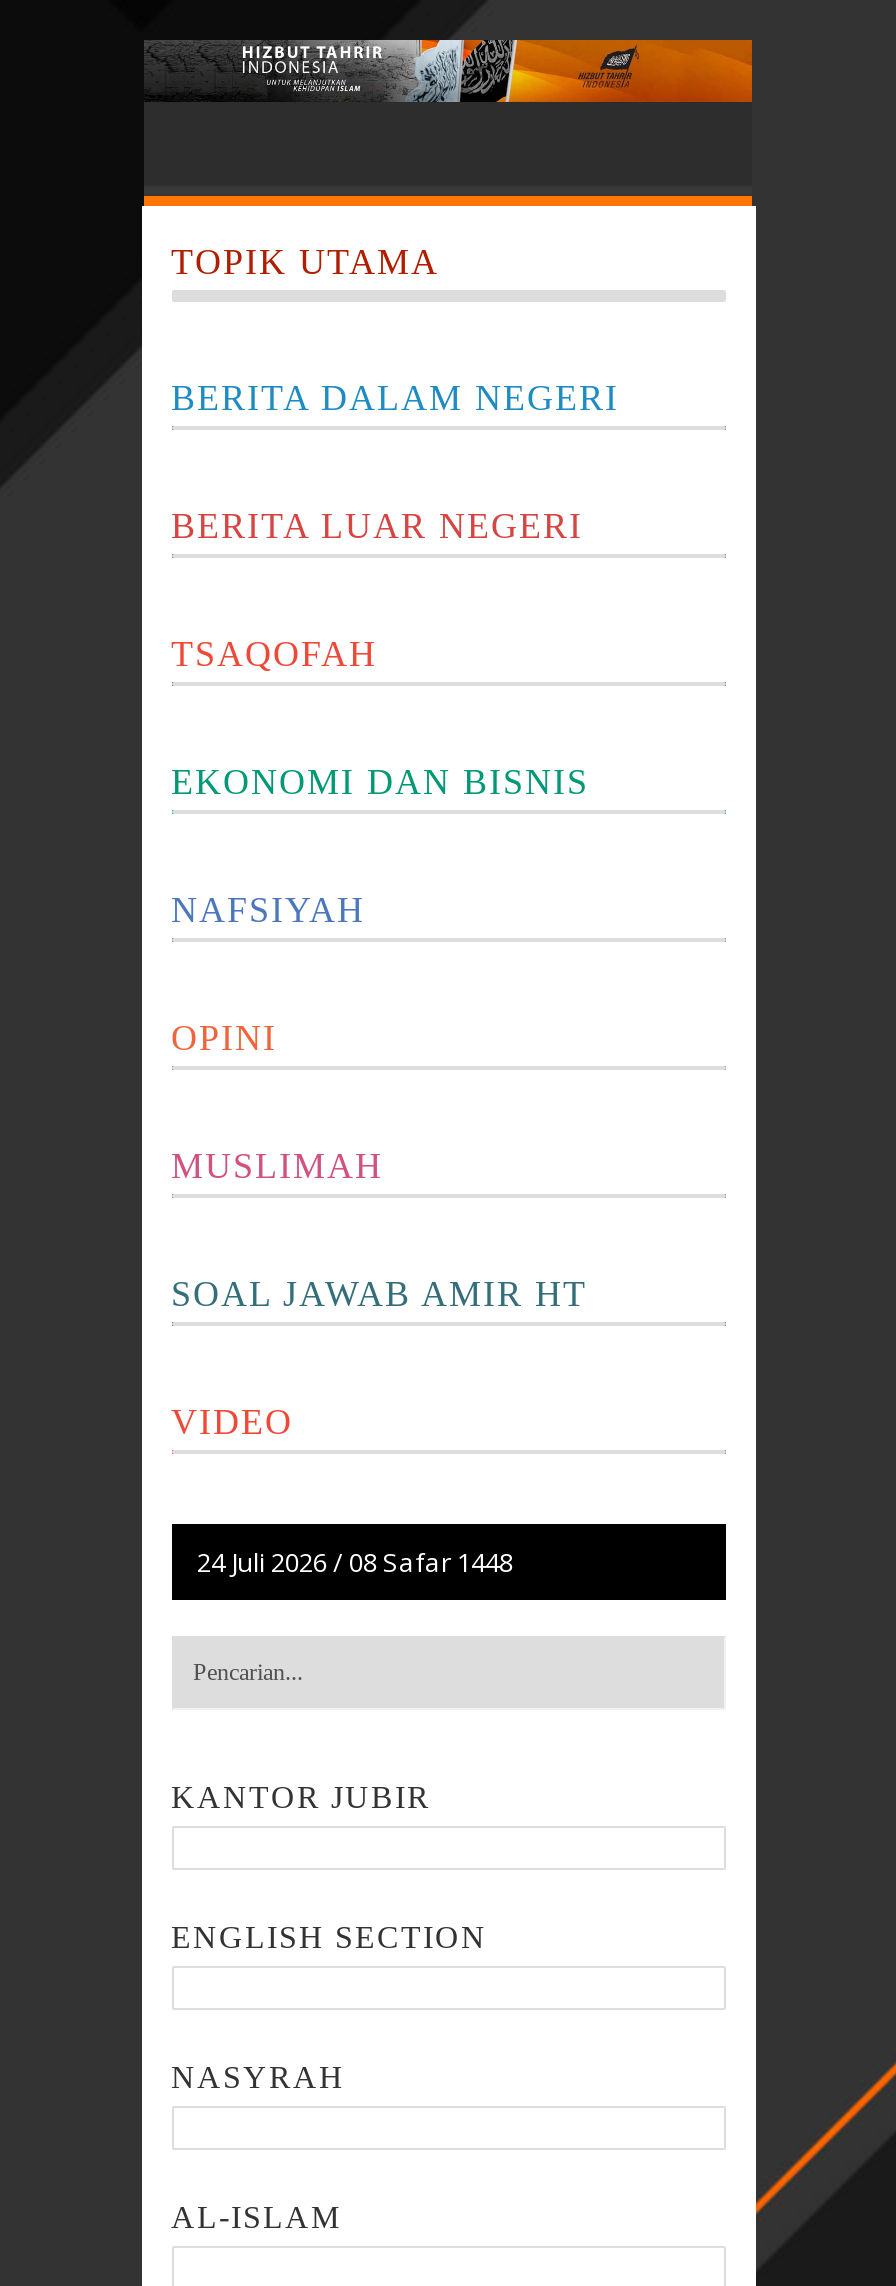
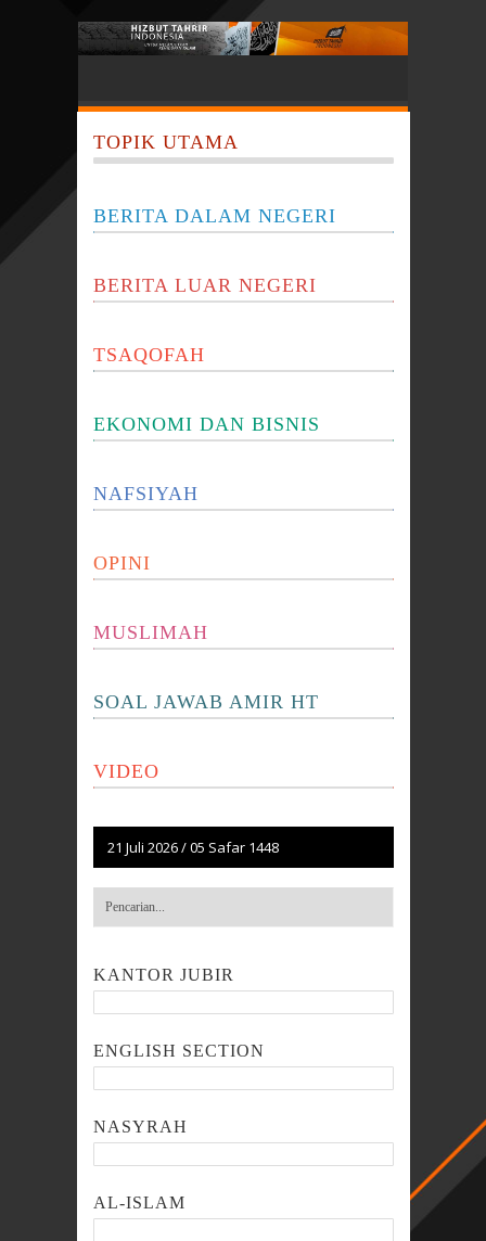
[197,1545,513,1581] 24 Juli 2026 / 08 Safar 1448 -> [107,838,278,857] 21 Juli 2026 / 05 Safar 1448

